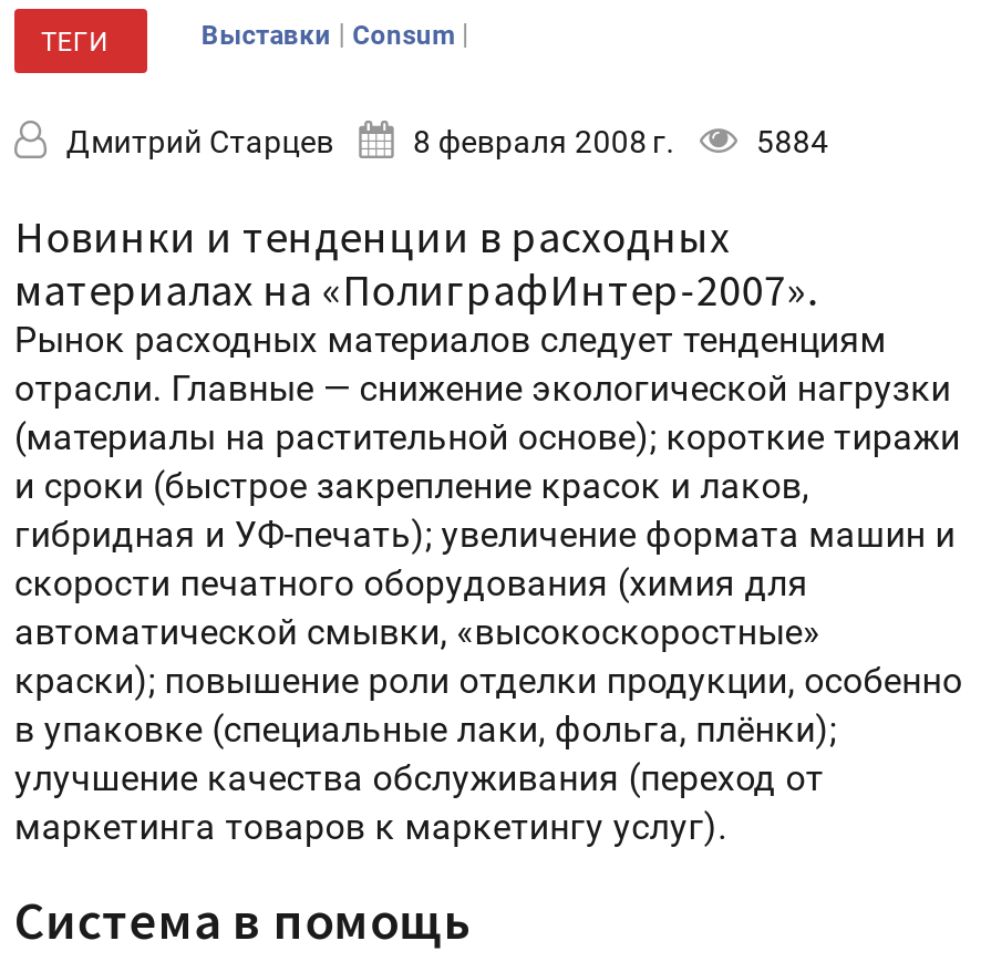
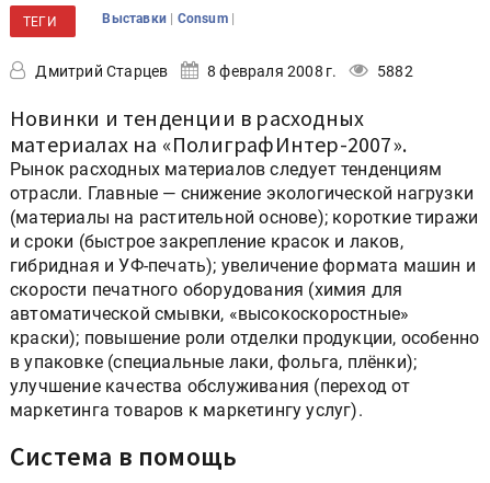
[749,124,829,159] 5884 -> [374,62,413,80] 5882

